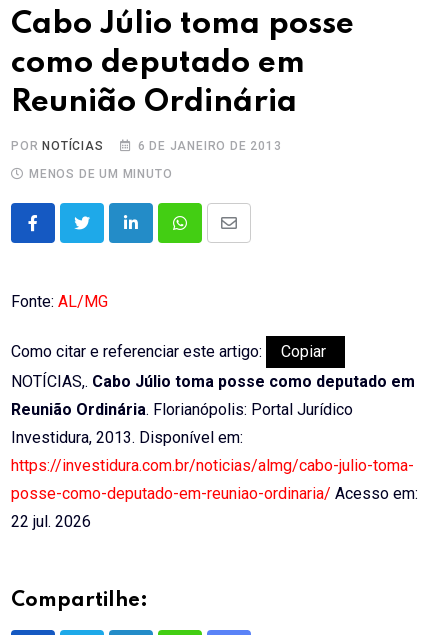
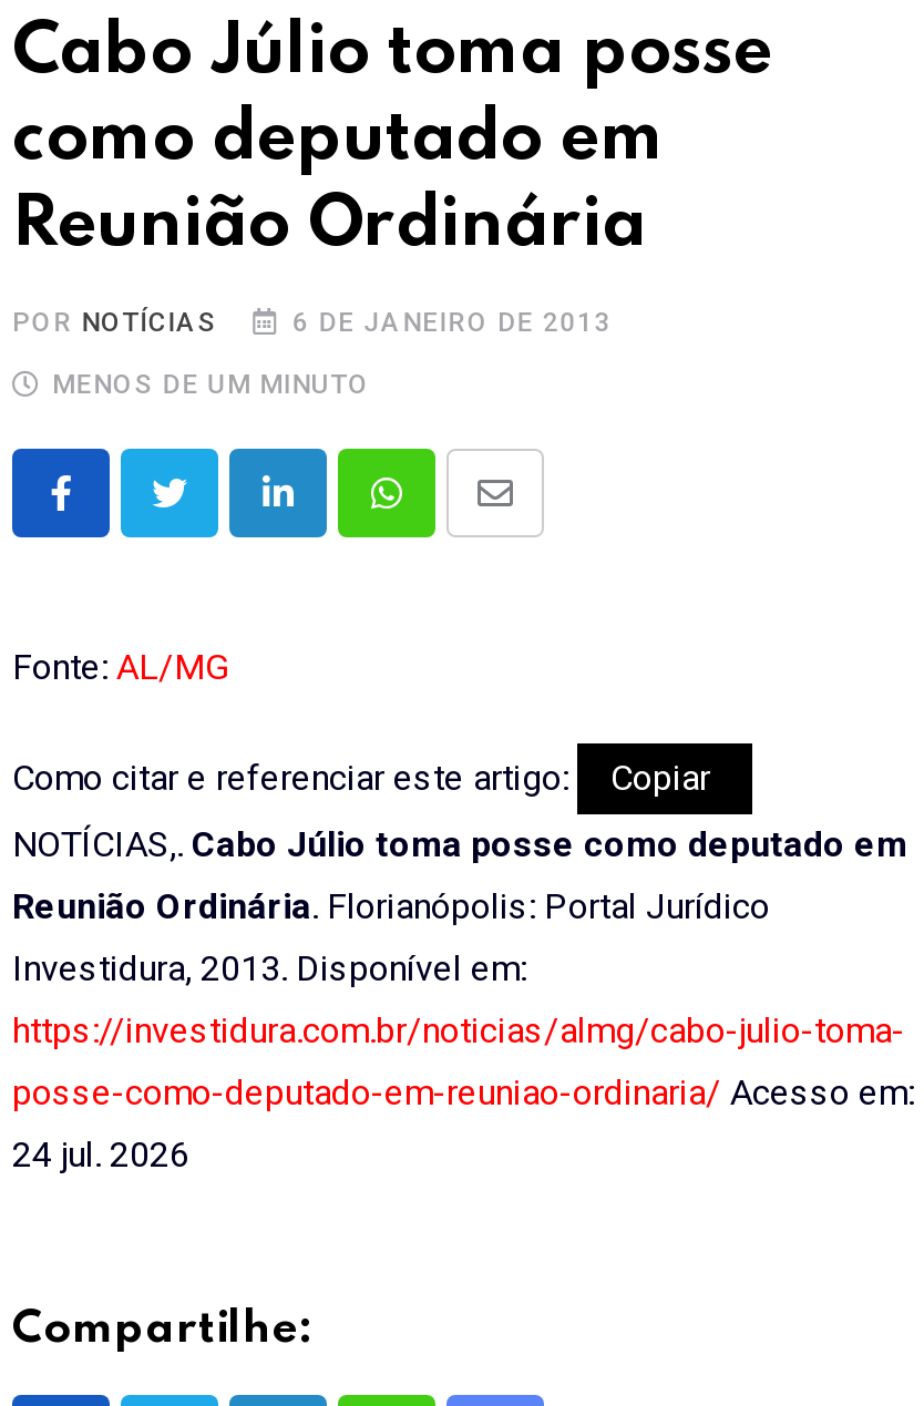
[11,512,91,531] 22 jul. 2026 -> [12,1135,189,1177] 24 jul. 2026

